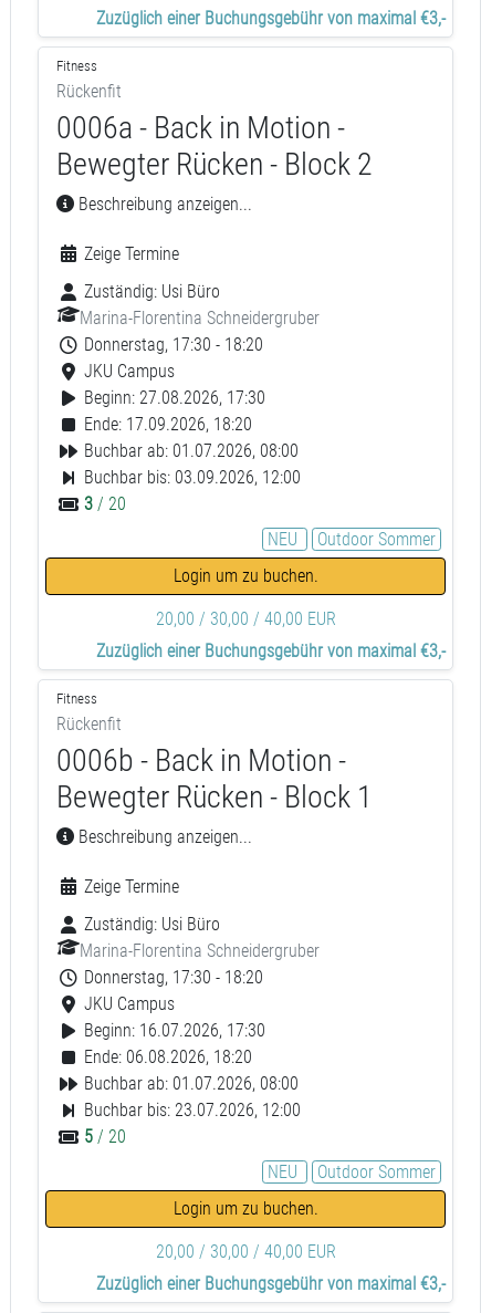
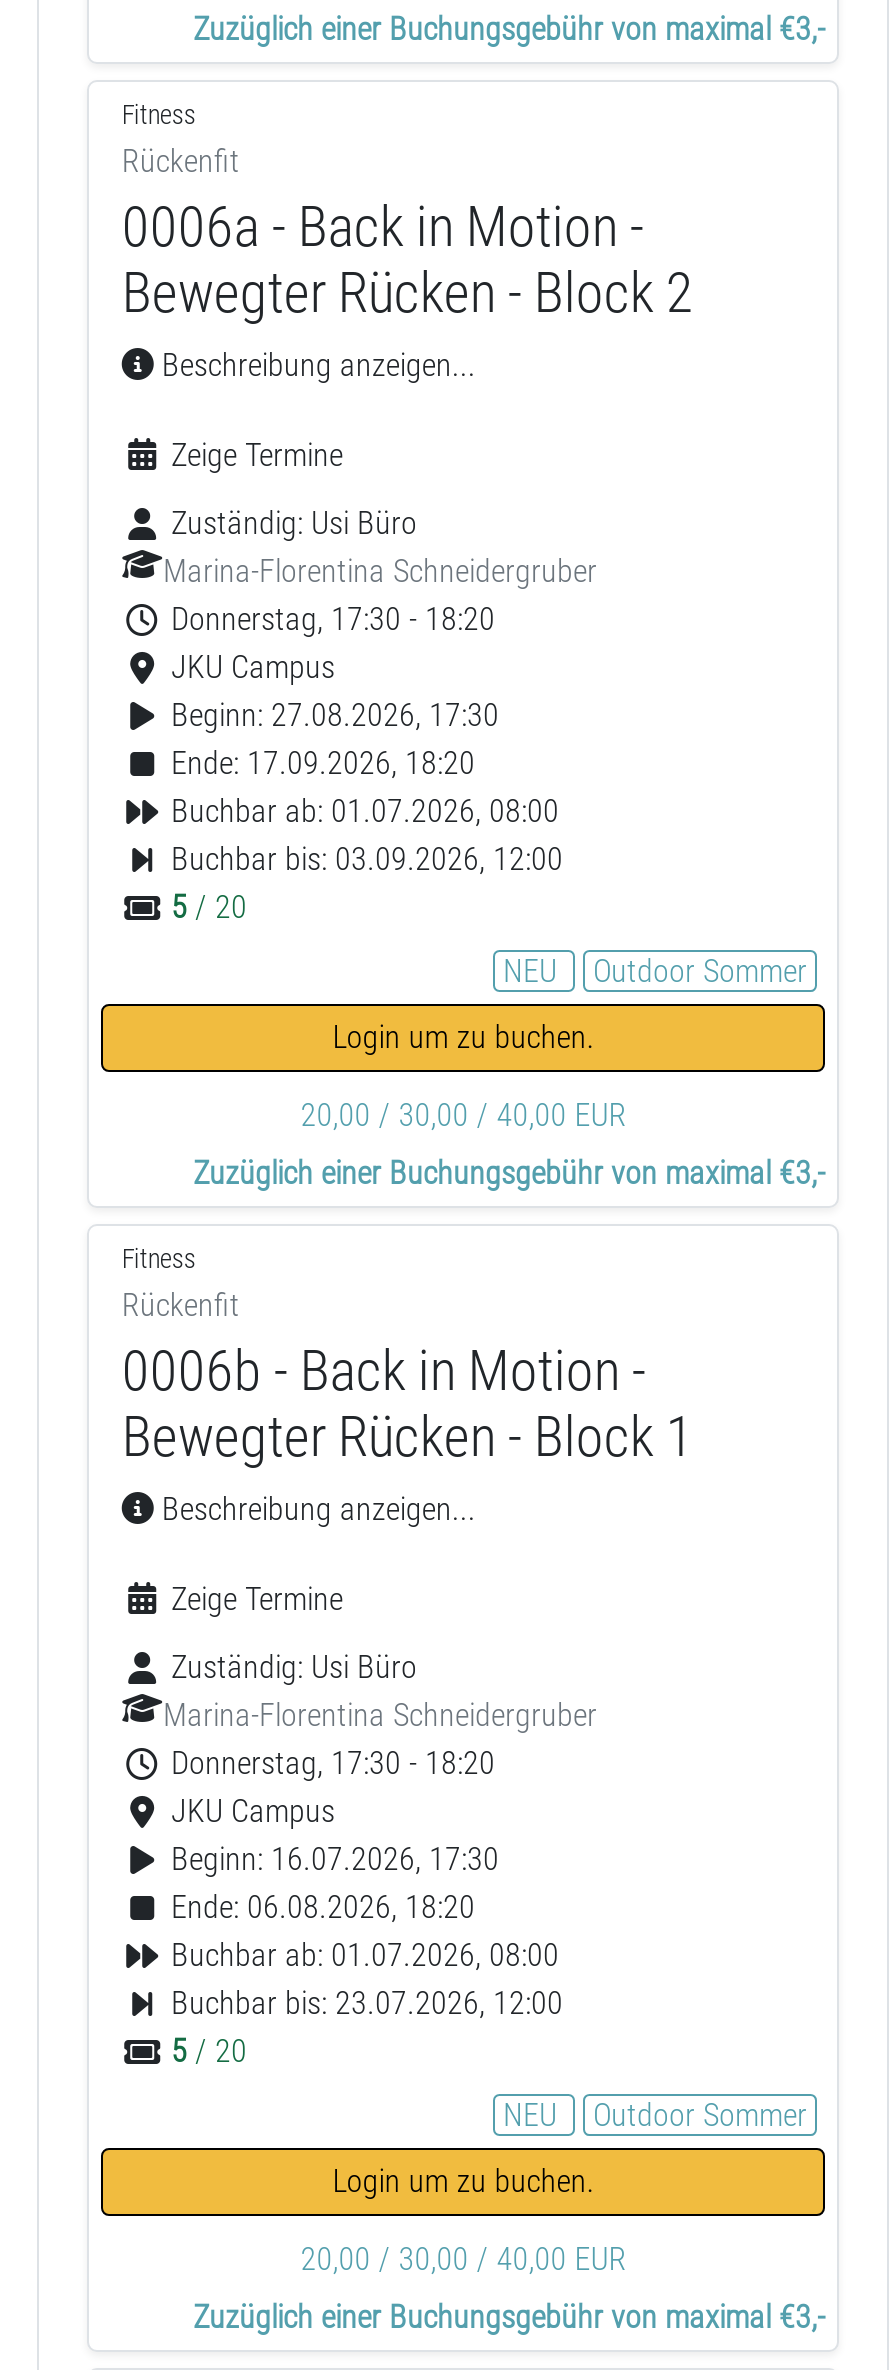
[84,493,126,514] 3 / 20 -> [171,888,247,926] 5 / 20

